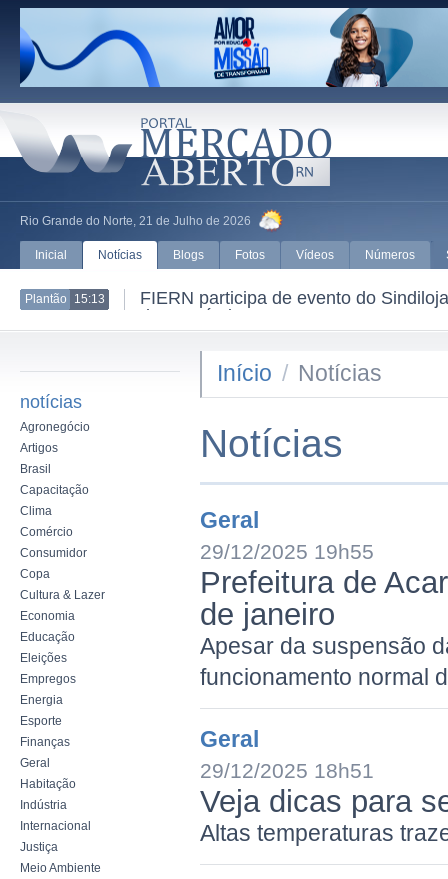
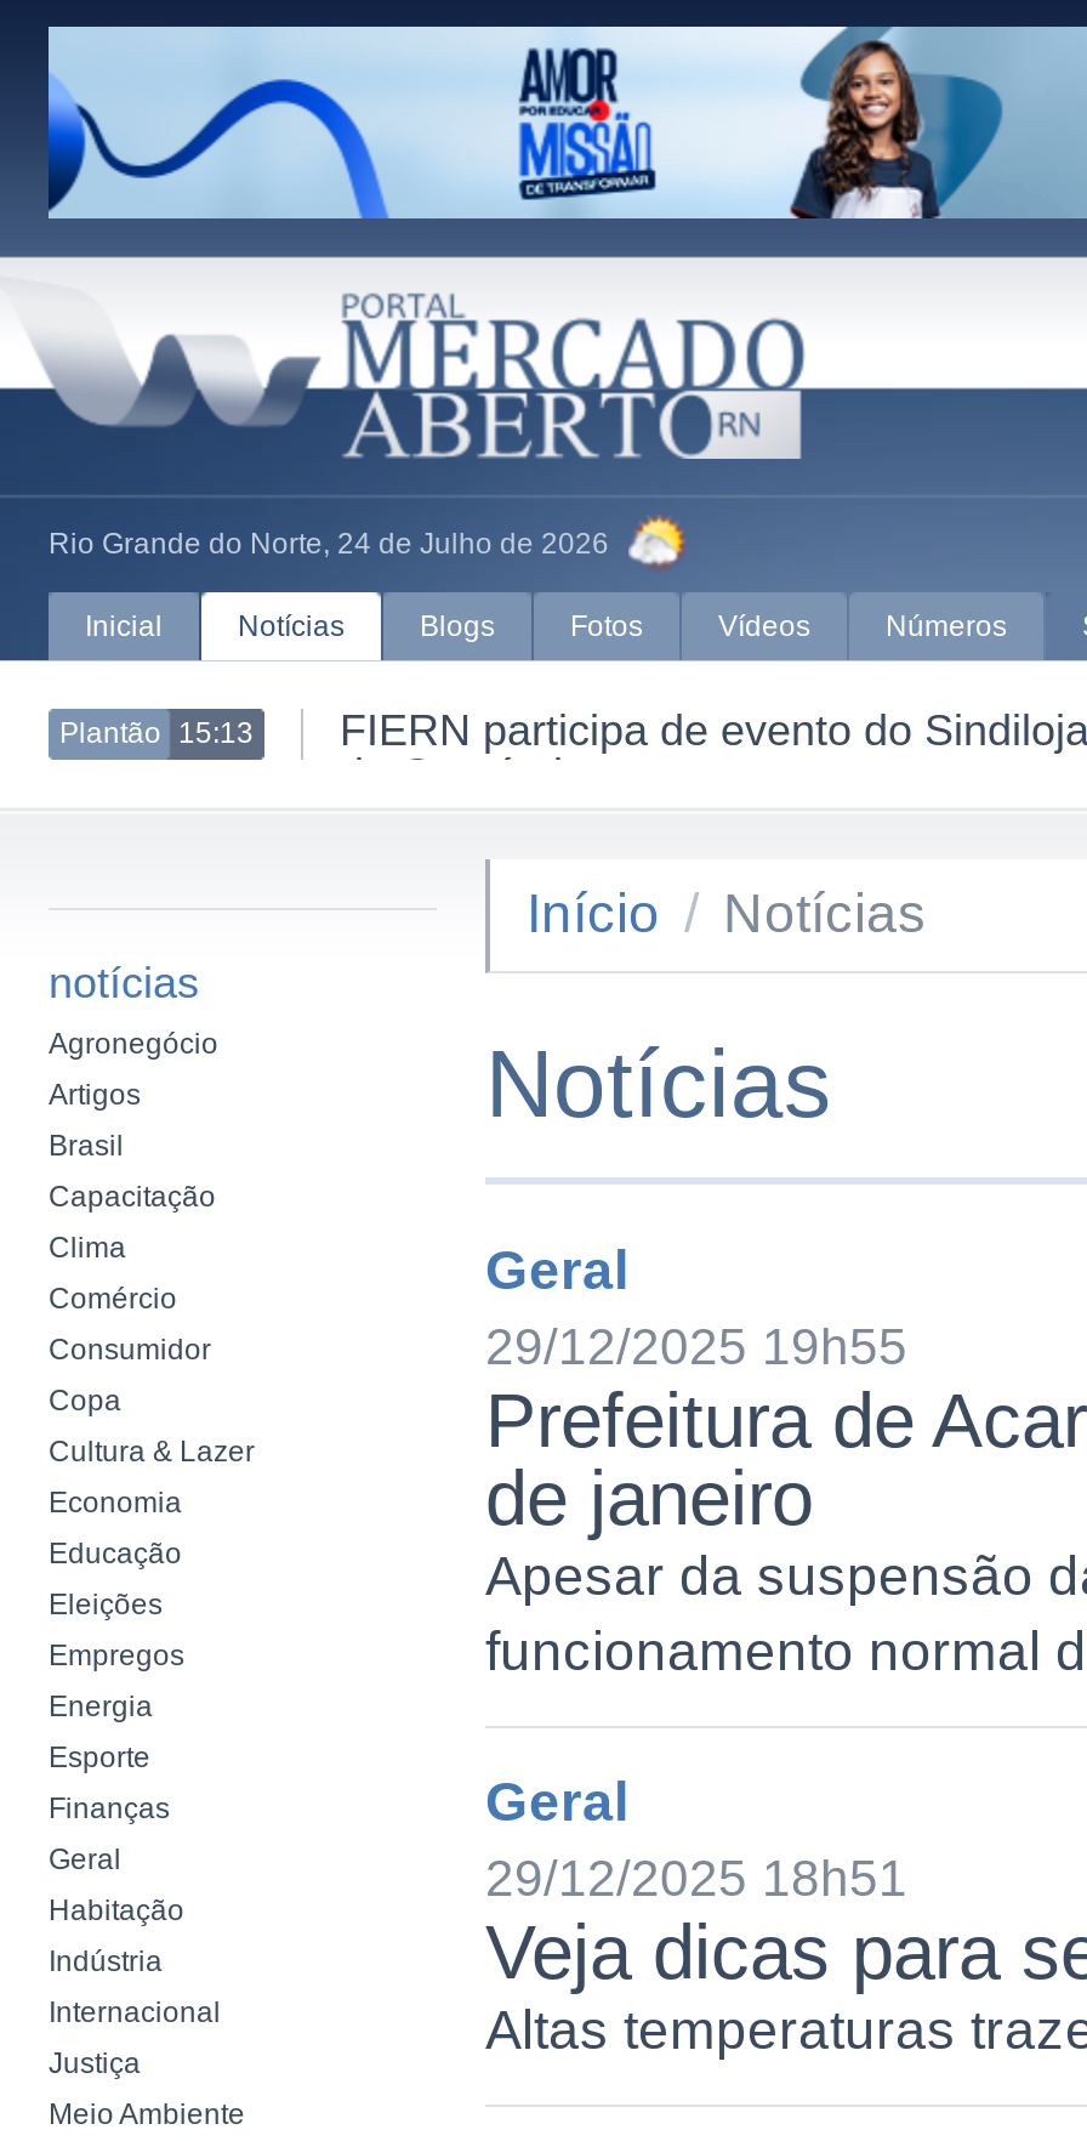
[20,214,251,228] Rio Grande do Norte, 21 de Julho de 2026 -> [49,527,609,561] Rio Grande do Norte, 24 de Julho de 2026

